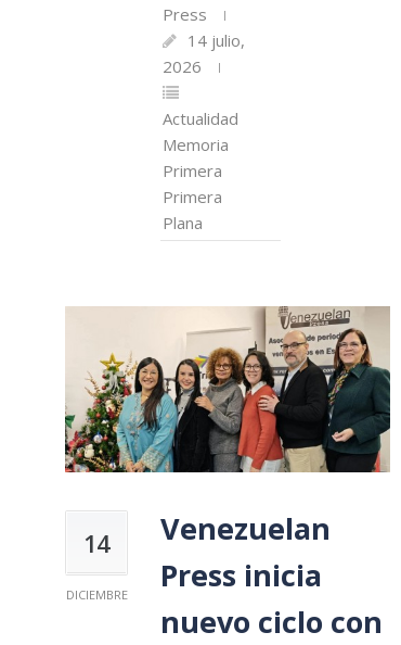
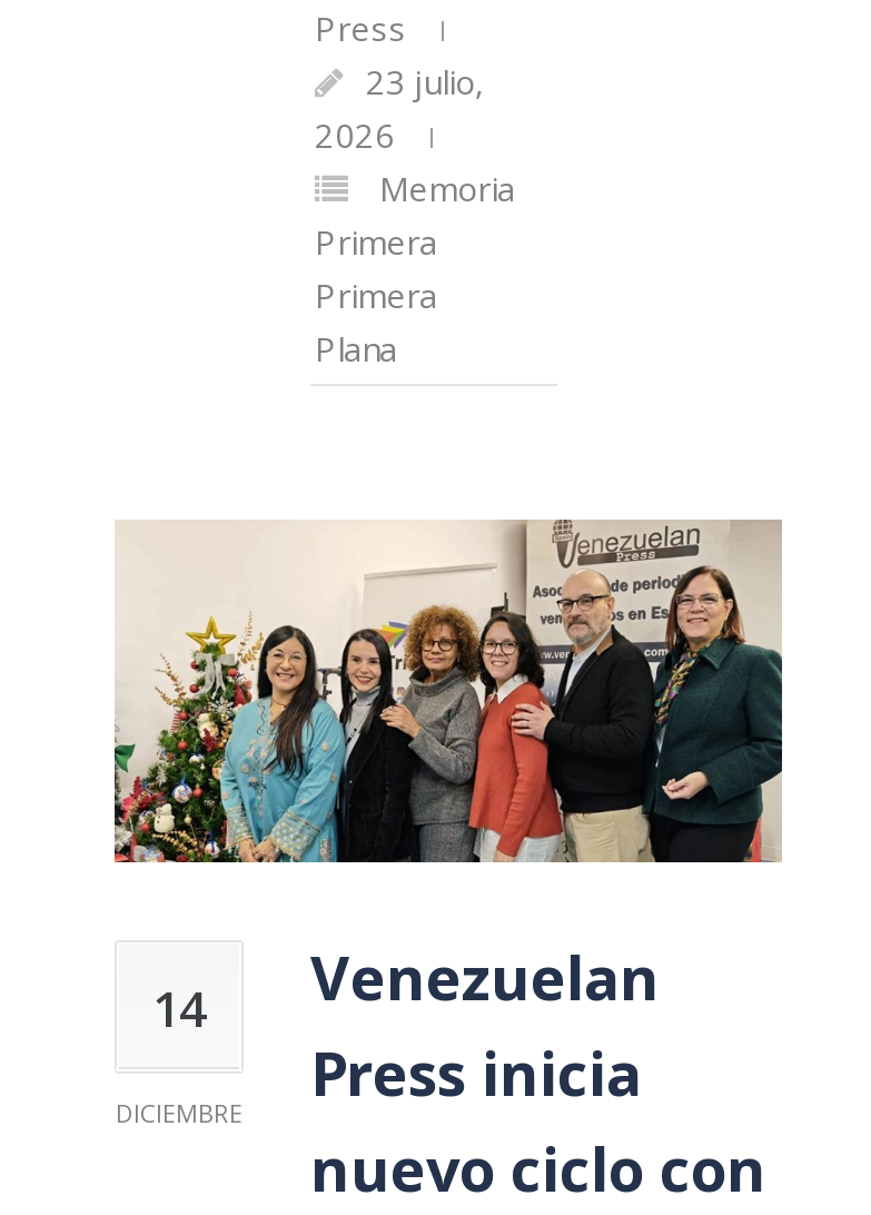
[187,29,245,51] 14 julio, -> [366,59,484,104] 23 julio,
[163,107,238,129] Actualidad -> none

